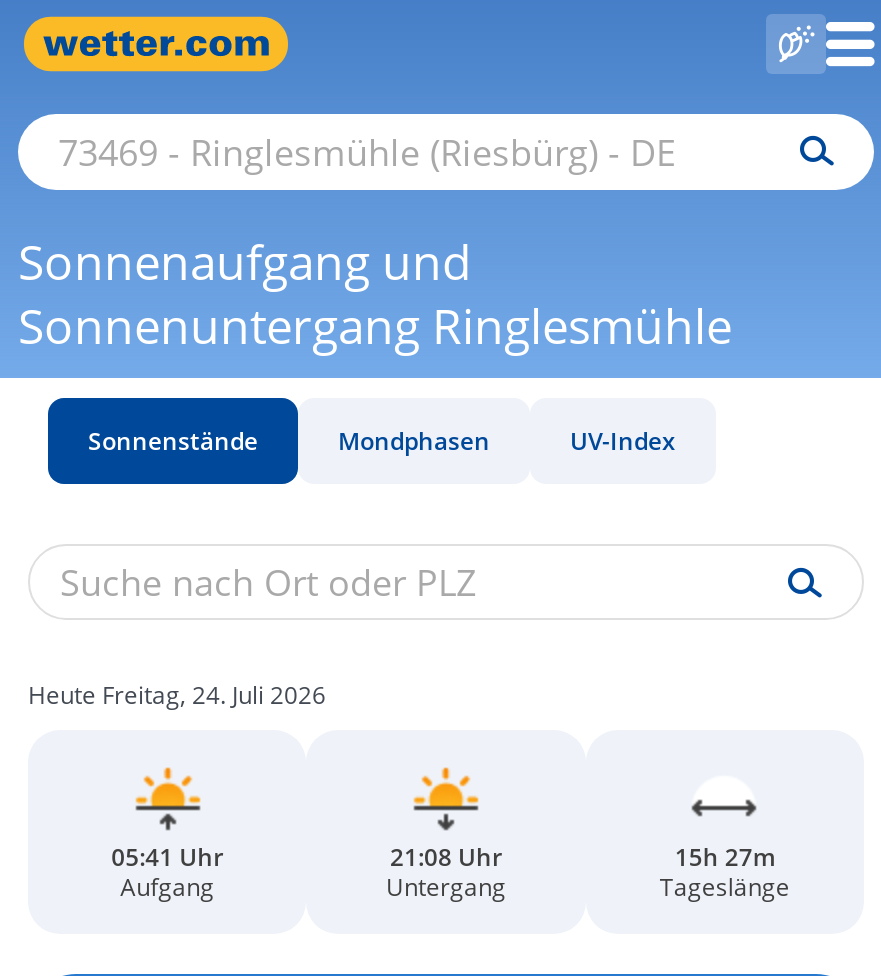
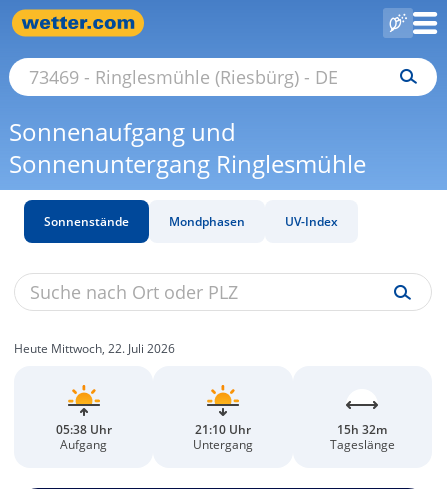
[28,678,326,712] Heute Freitag, 24. Juli 2026 -> [14,340,175,357] Heute Mittwoch, 22. Juli 2026
[111,840,223,874] 05:41 Uhr -> [56,421,112,438] 05:38 Uhr
[390,840,502,874] 21:08 Uhr -> [195,421,251,438] 21:10 Uhr
[675,840,775,874] 15h 27m -> [337,421,387,438] 15h 32m

